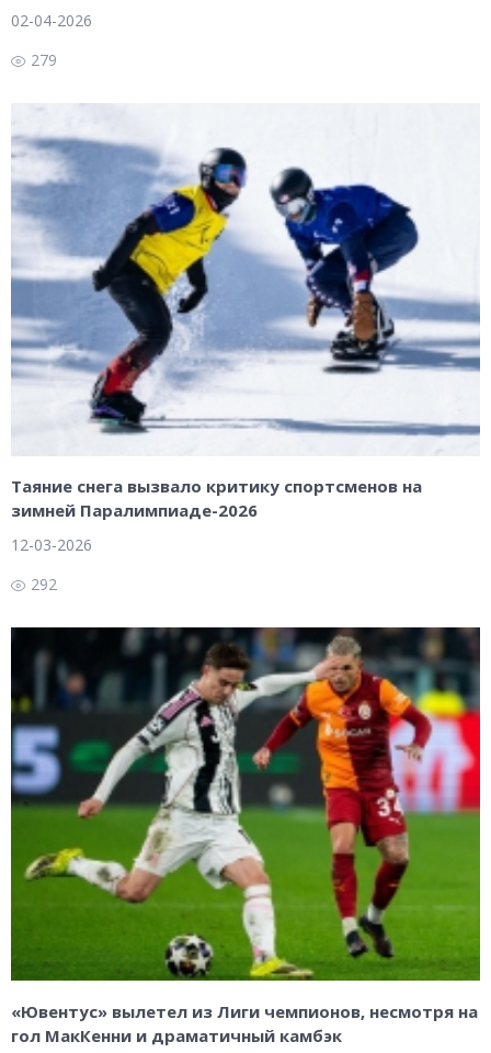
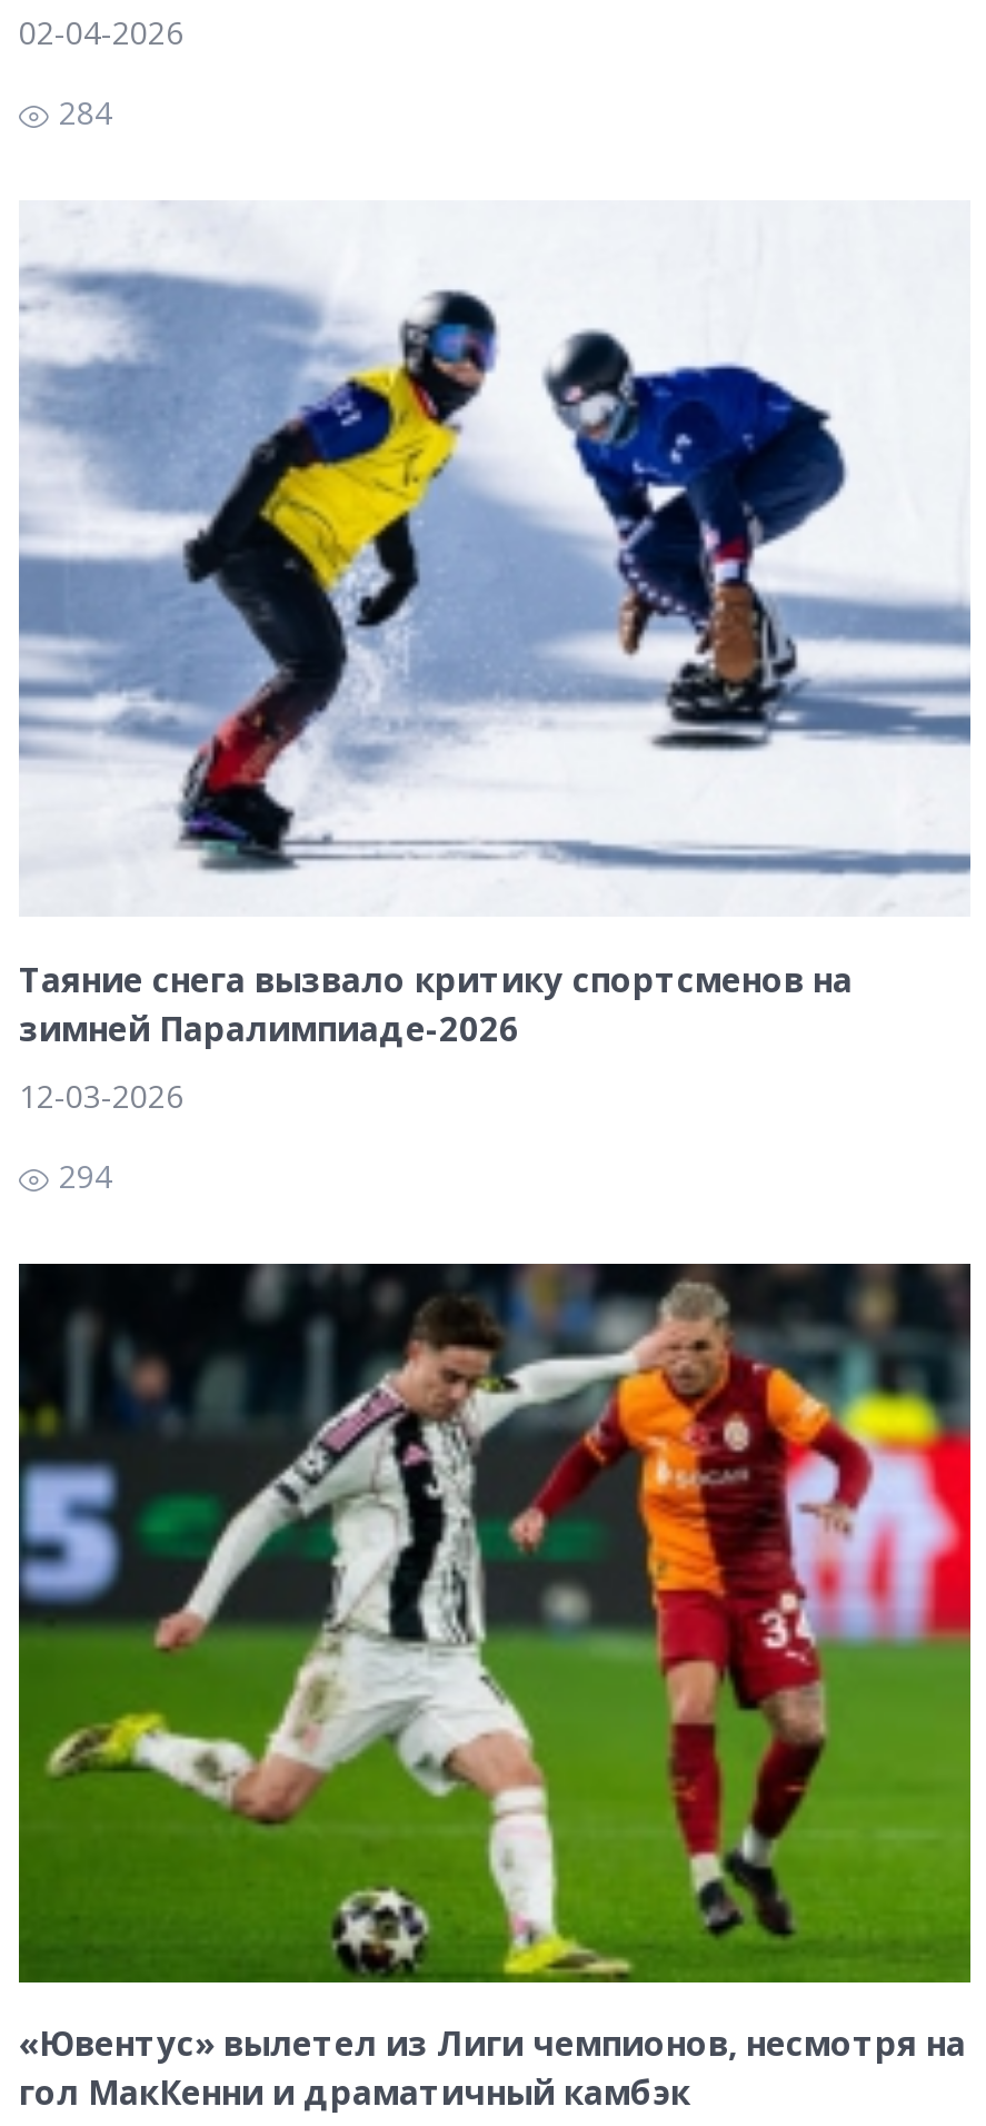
[31,49,57,70] 279 -> [59,91,112,134] 284
[31,574,57,594] 292 -> [59,1156,112,1198] 294

